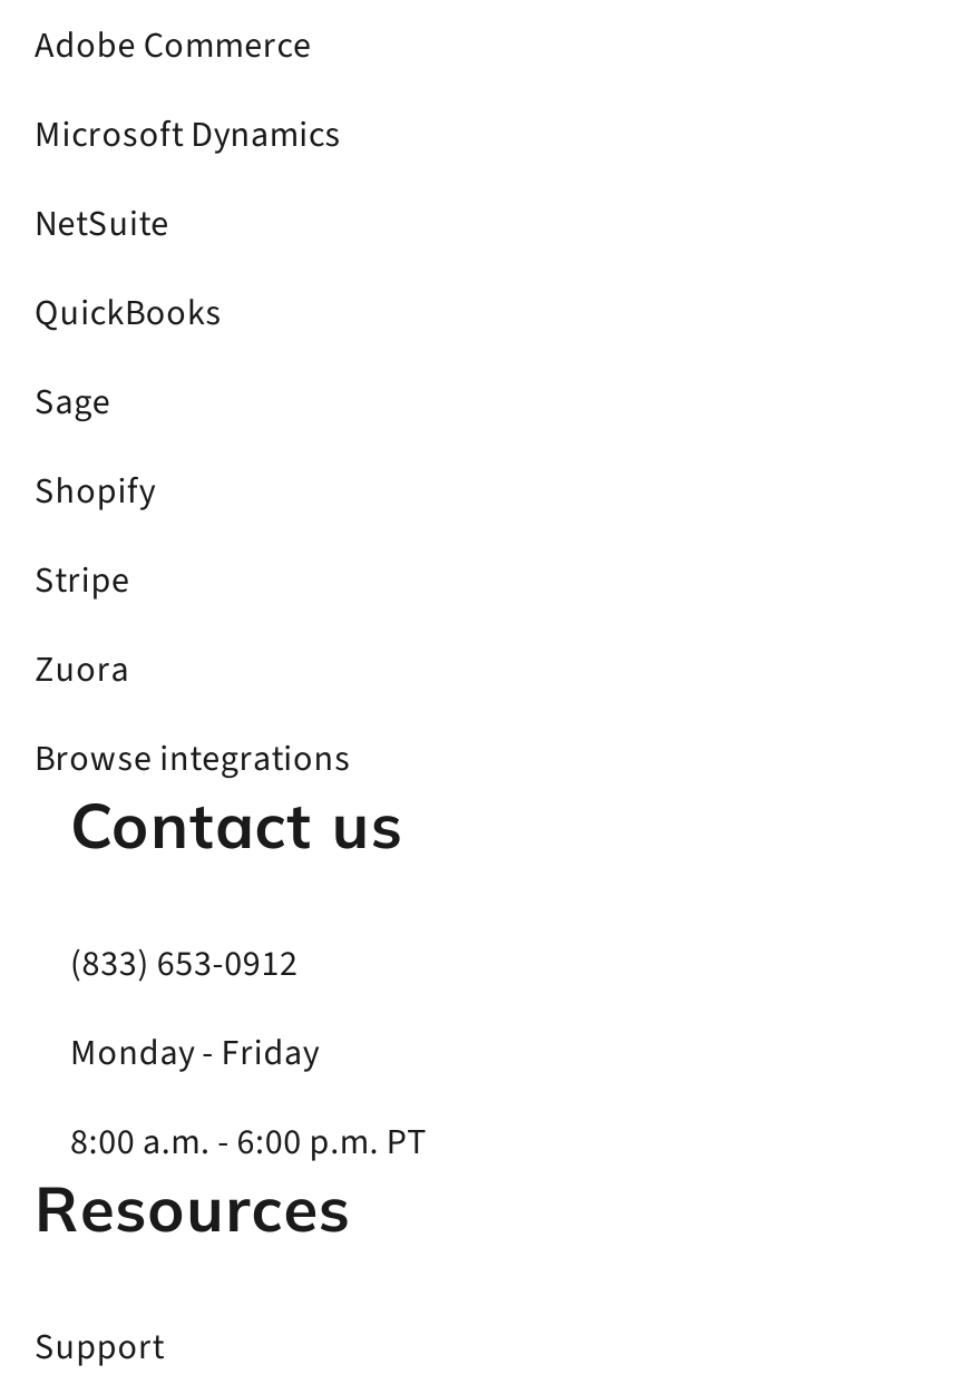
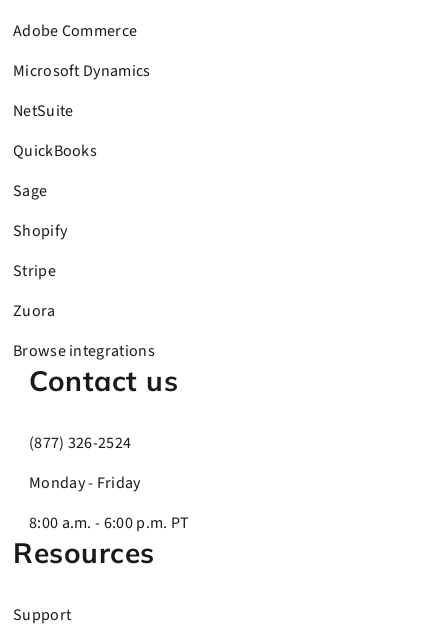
[70,939,298,988] (833) 653-0912 -> [29,432,131,454] (877) 326-2524

